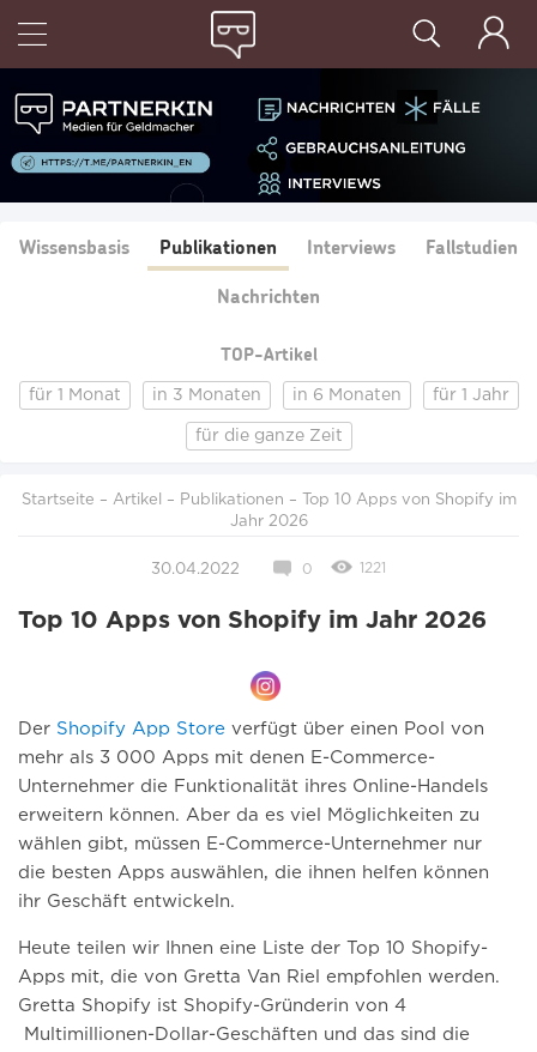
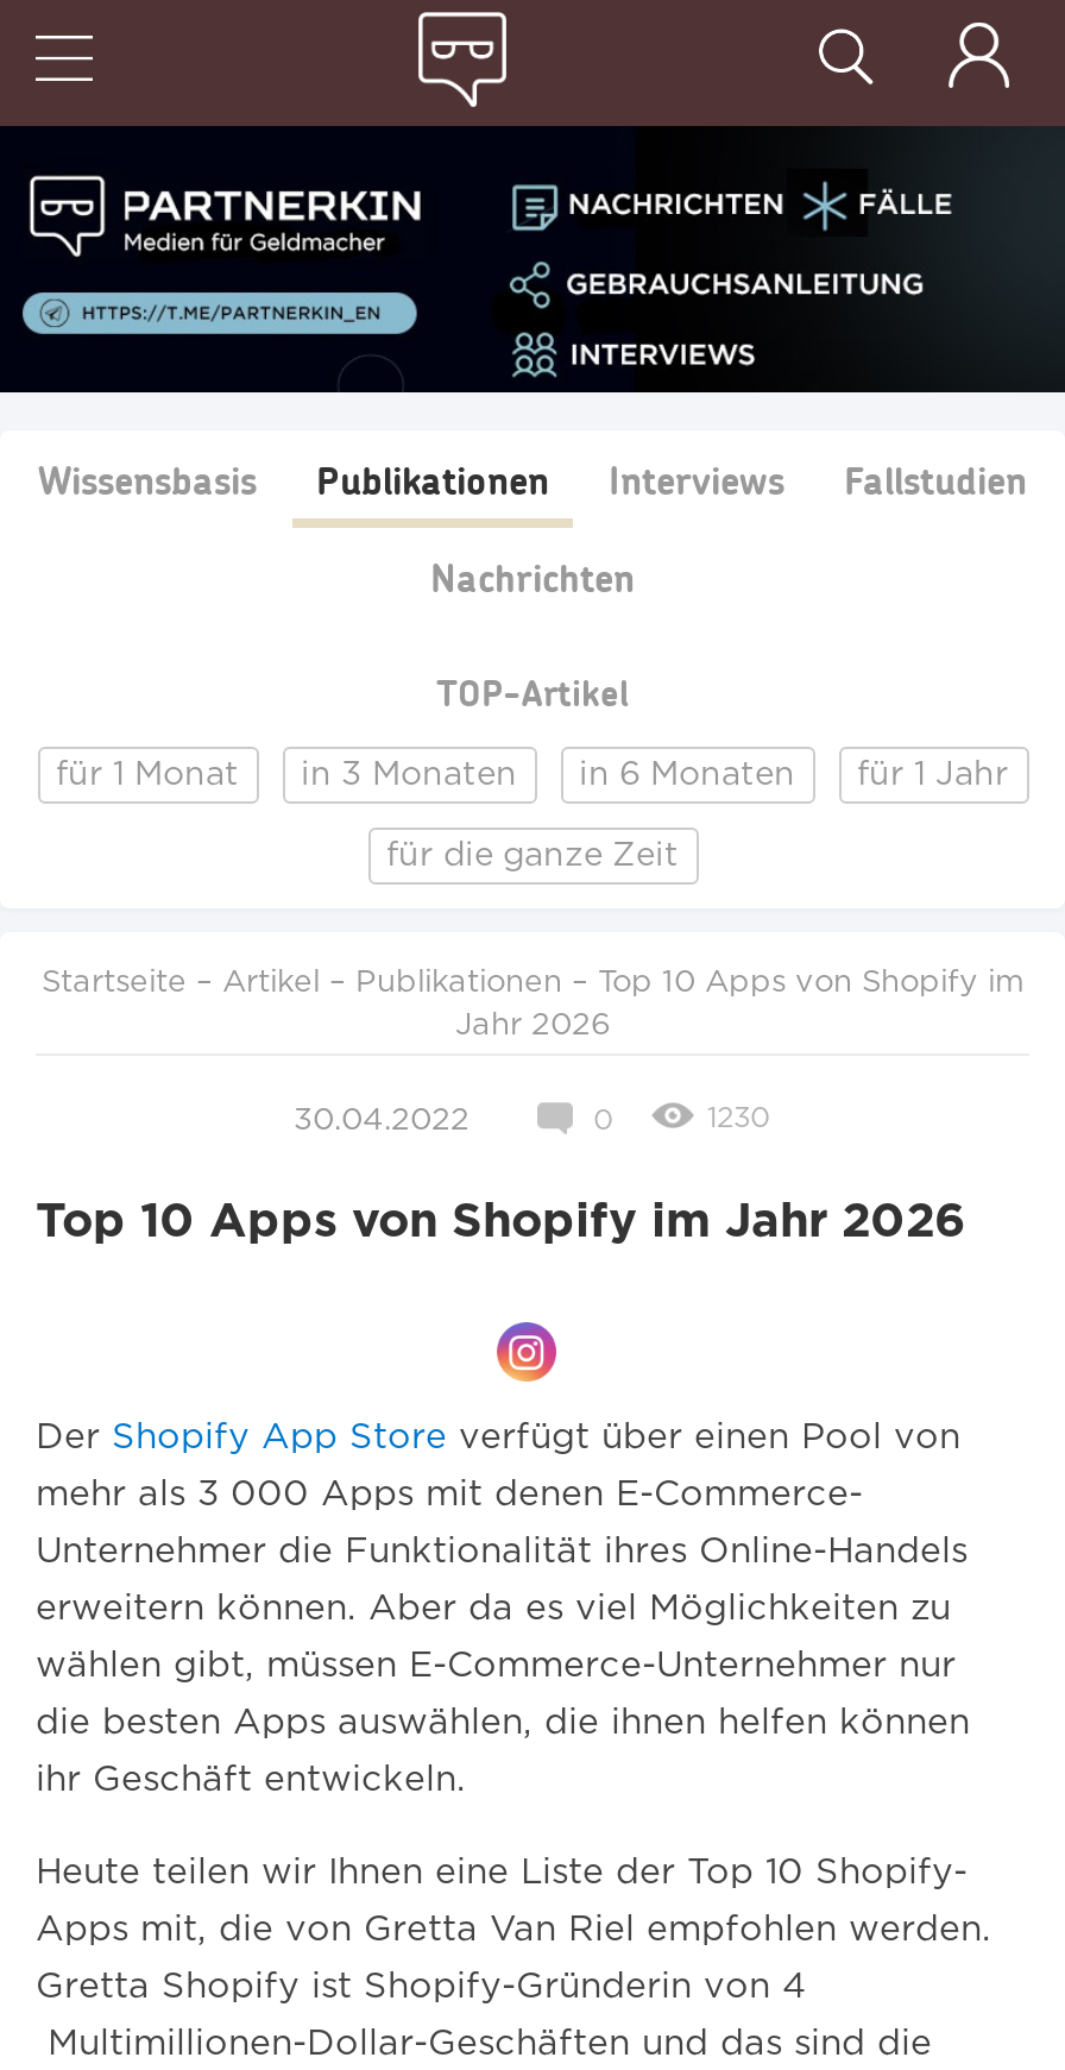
[360,562,386,575] 1221 -> [707,1106,771,1132] 1230

